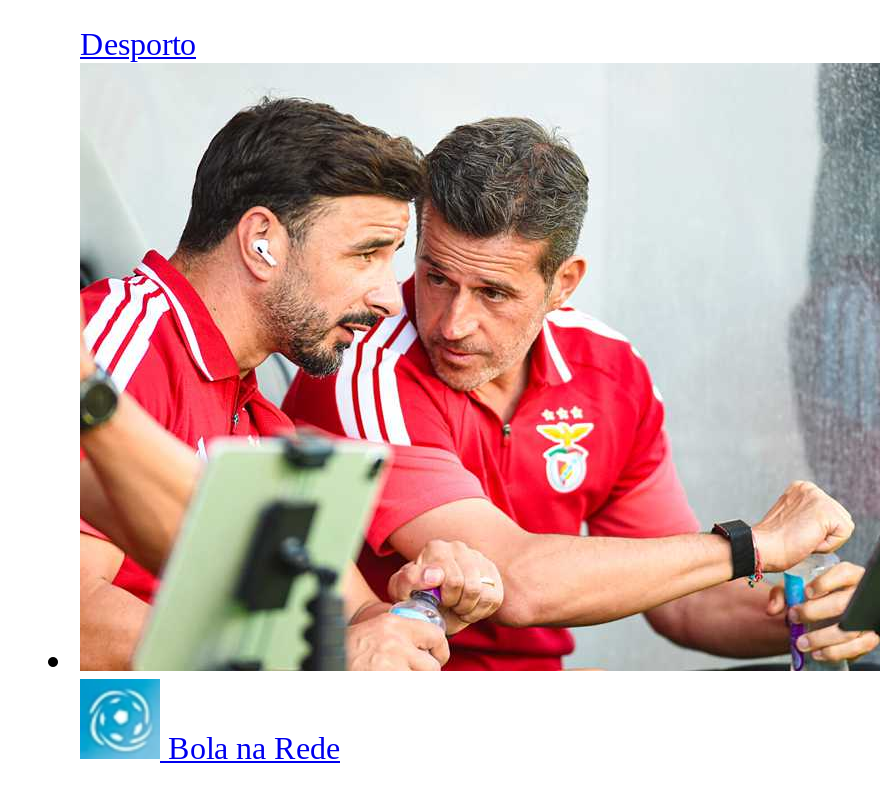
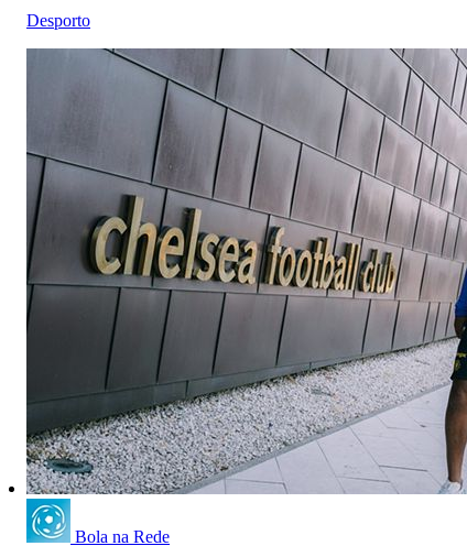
[78,61,874,673] [image] -> [25,47,464,495] [image]

